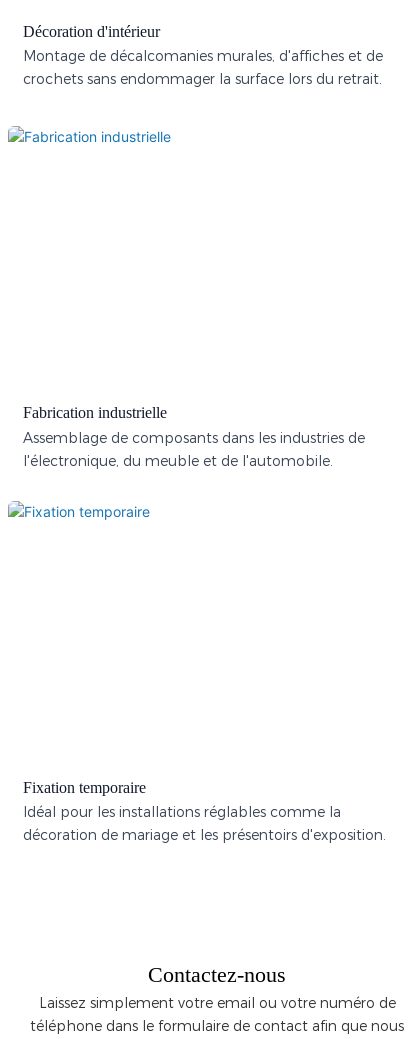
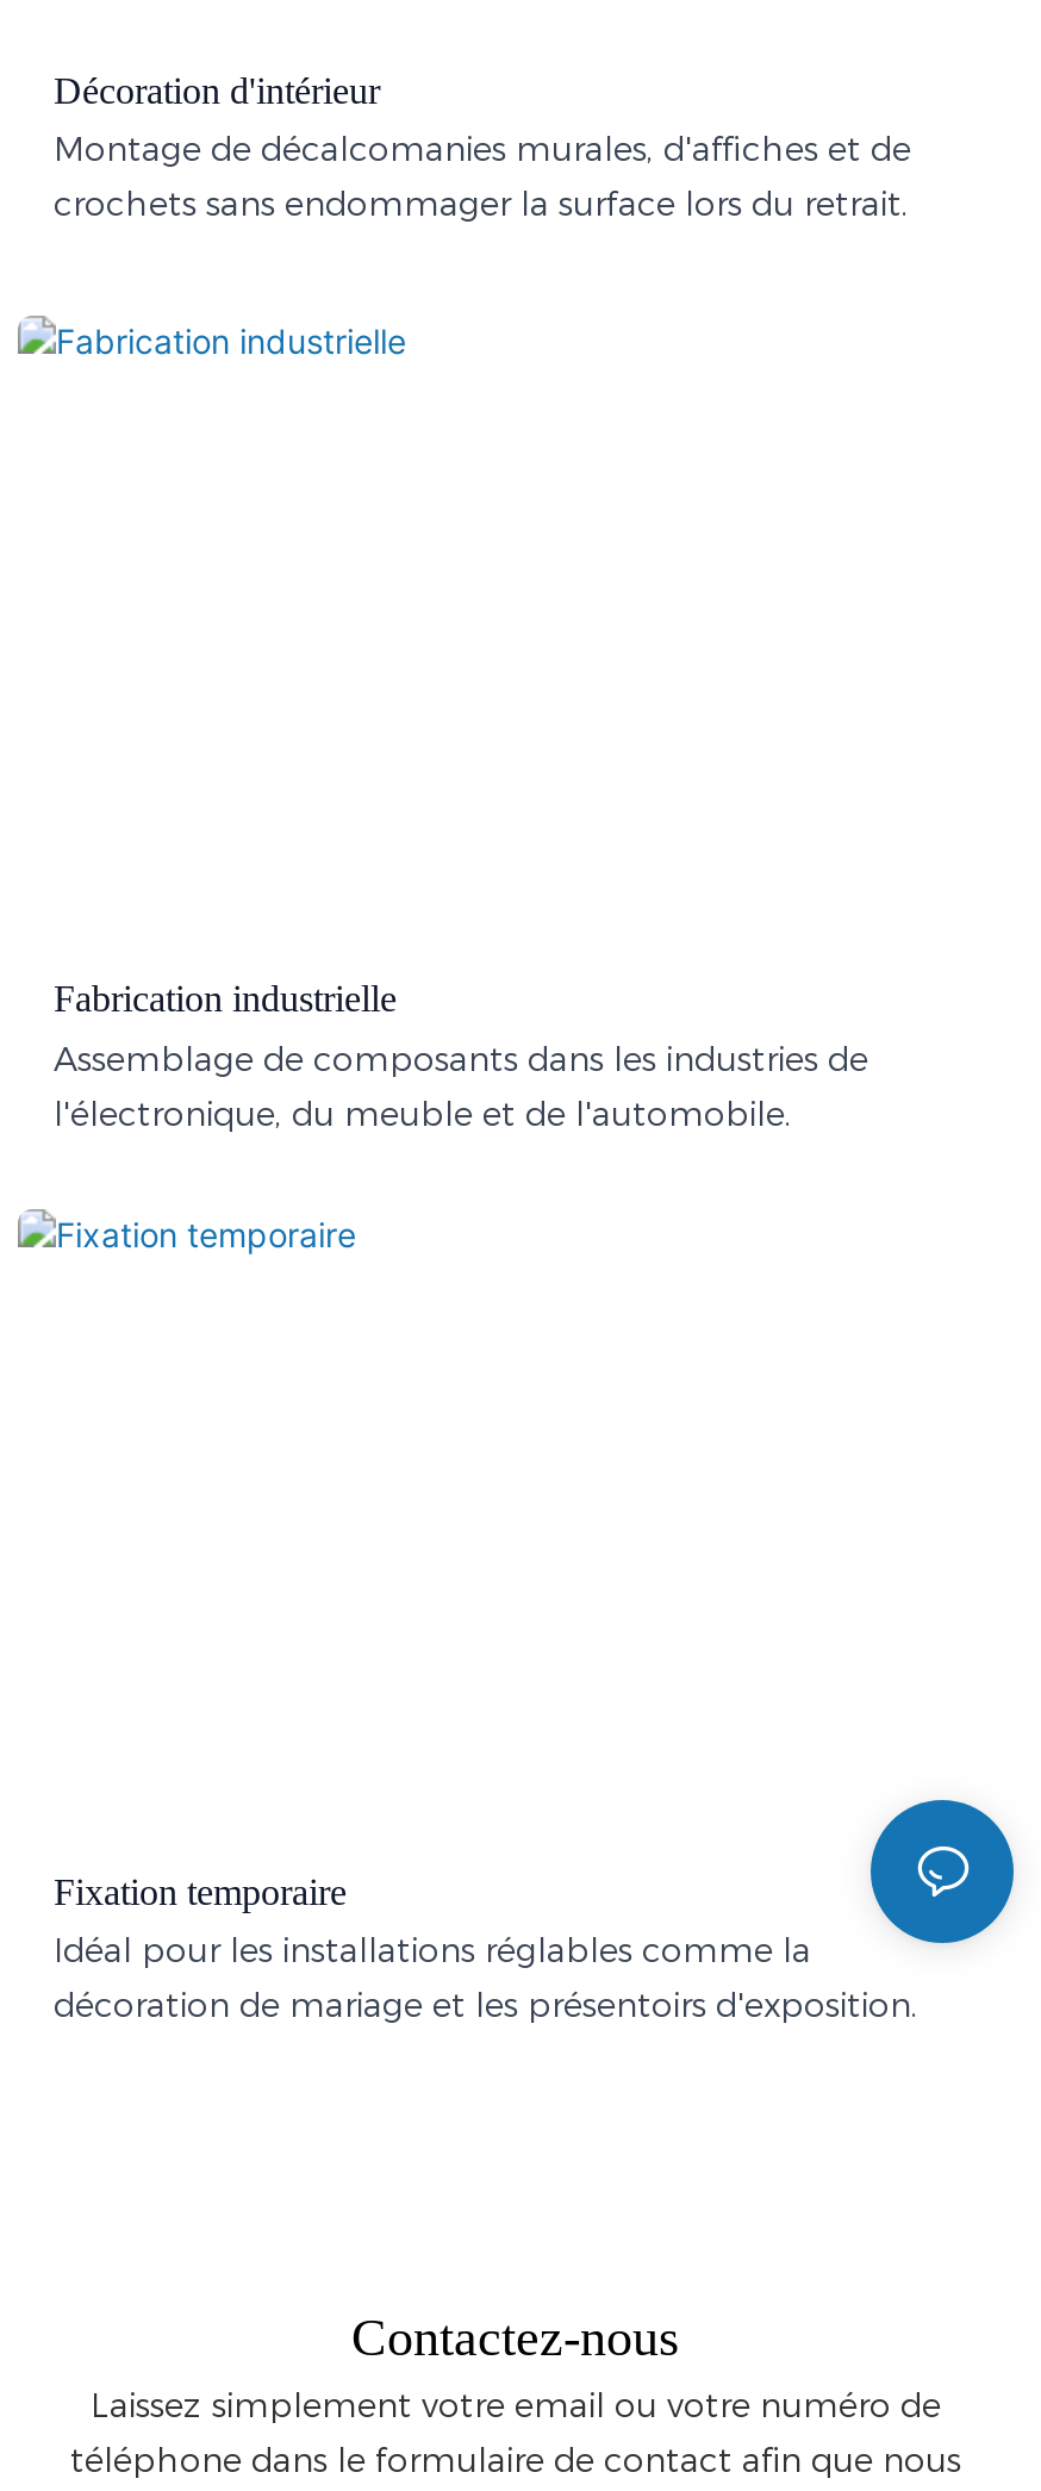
none -> [866,1795,1018,1950] [image]

